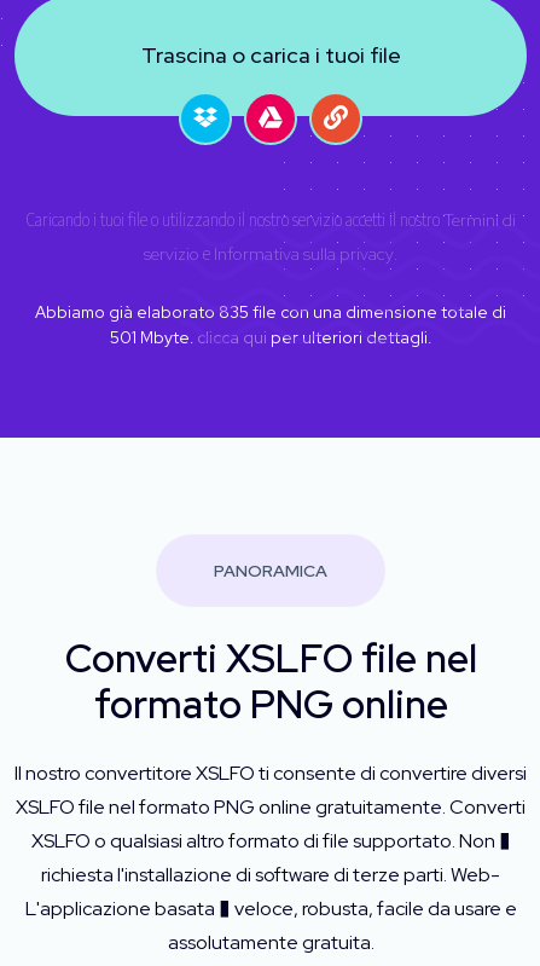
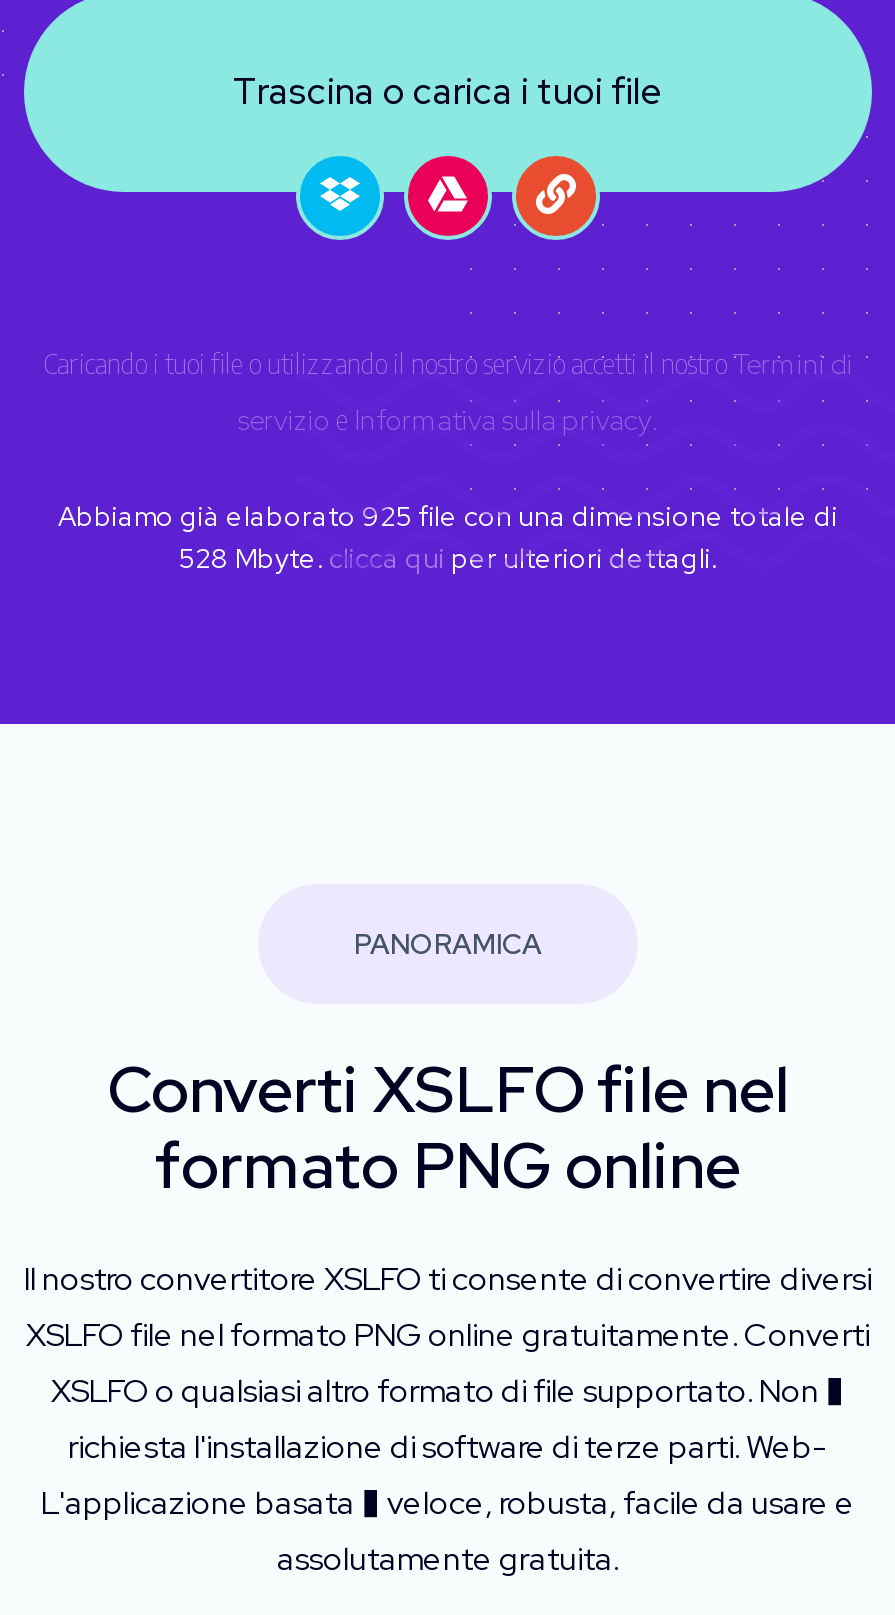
[35,301,506,322] Abbiamo già elaborato 835 file con una dimensione totale di -> [58,497,838,533] Abbiamo già elaborato 925 file con una dimensione totale di
[110,326,431,348] 501 Mbyte. clicca qui per ulteriori dettagli. -> [179,539,717,575] 528 Mbyte. clicca qui per ulteriori dettagli.

